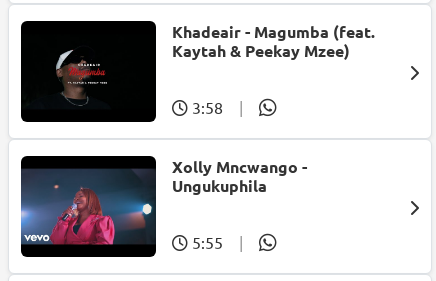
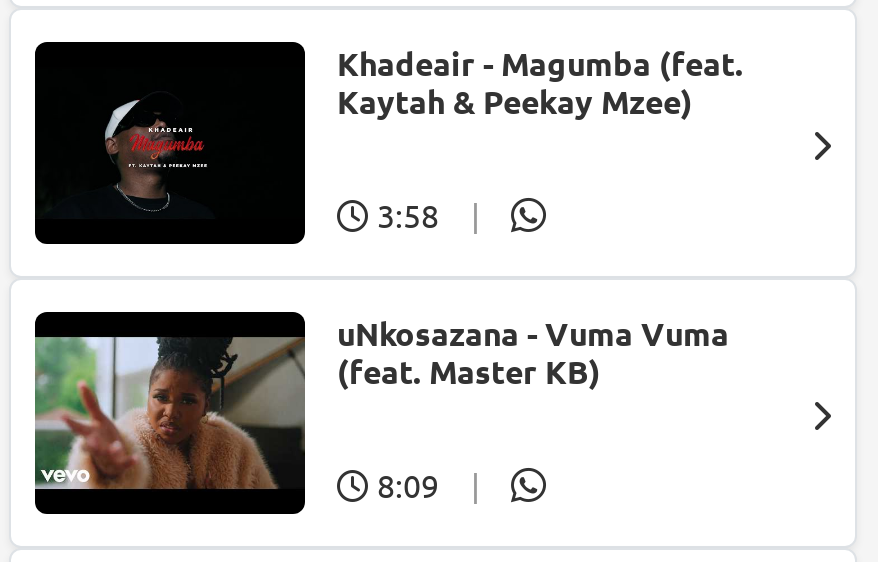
[20,156,307,245] [image] | Xolly Mncwango - | Ungukuphila -> [33,312,729,490] [image] | uNkosazana - Vuma Vuma | (feat. Master KB)
[192,232,223,252] 5:55 -> [377,464,439,504] 8:09

